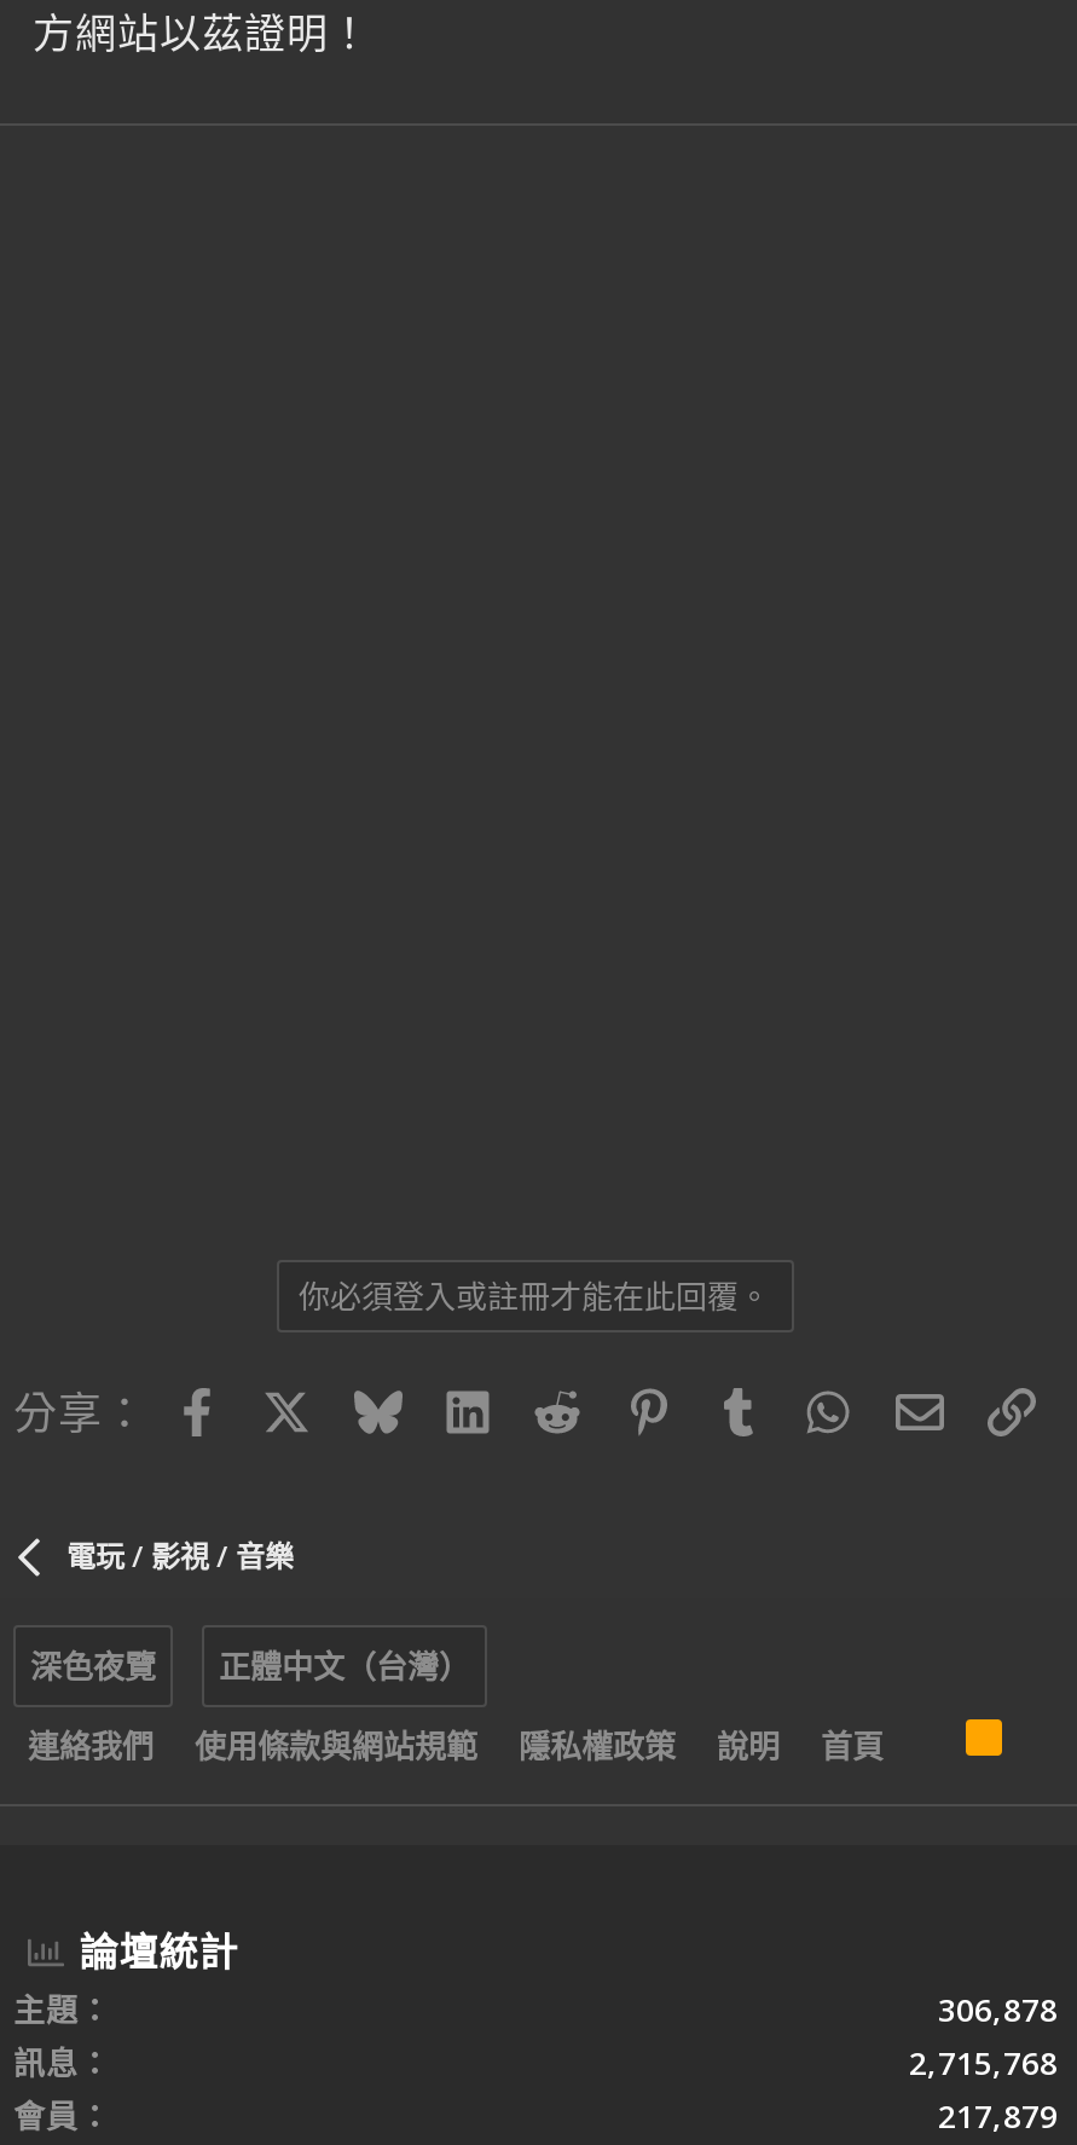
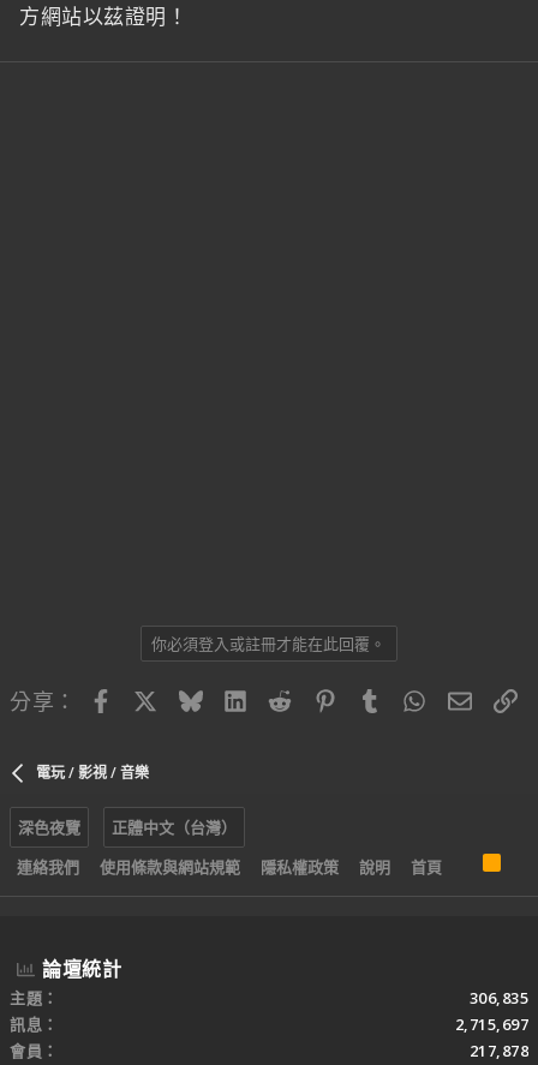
[938,1988,1058,2031] 306,878 -> [469,987,528,1009] 306,835
[909,2041,1058,2085] 2,715,768 -> [455,1013,528,1035] 2,715,697
[938,2094,1058,2138] 217,879 -> [469,1040,528,1061] 217,878

